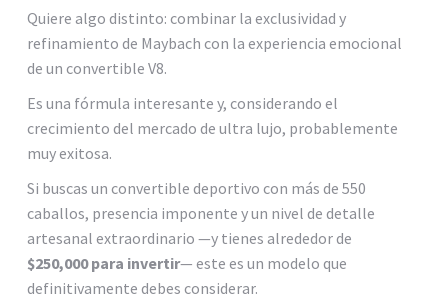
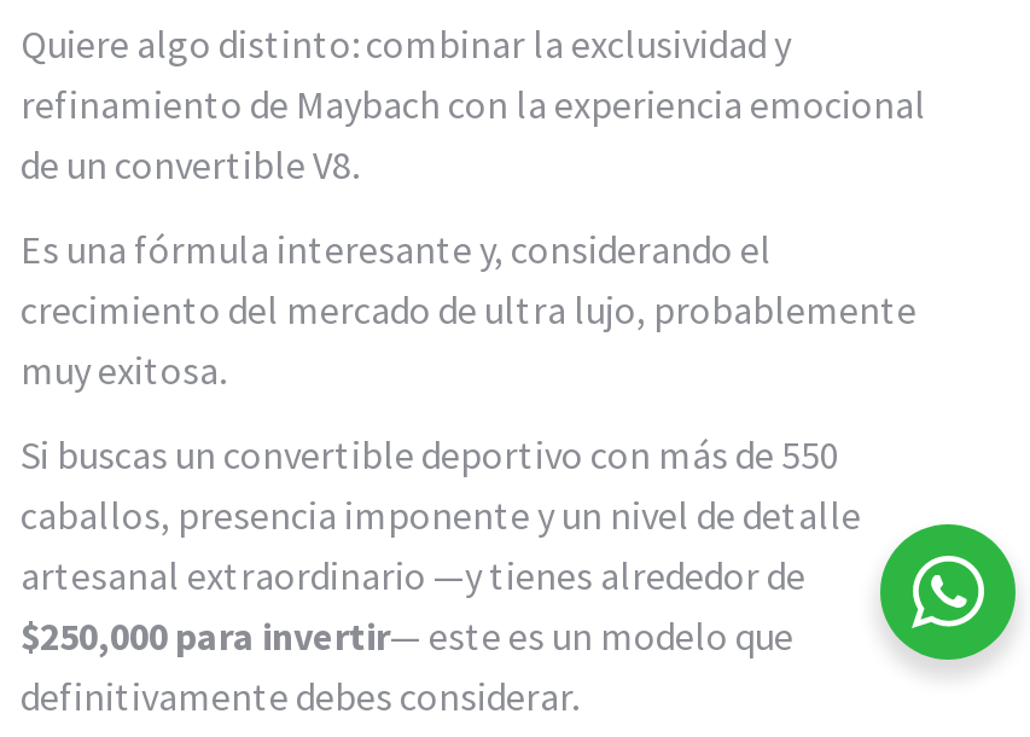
none -> [875,522,1020,674] [image]

